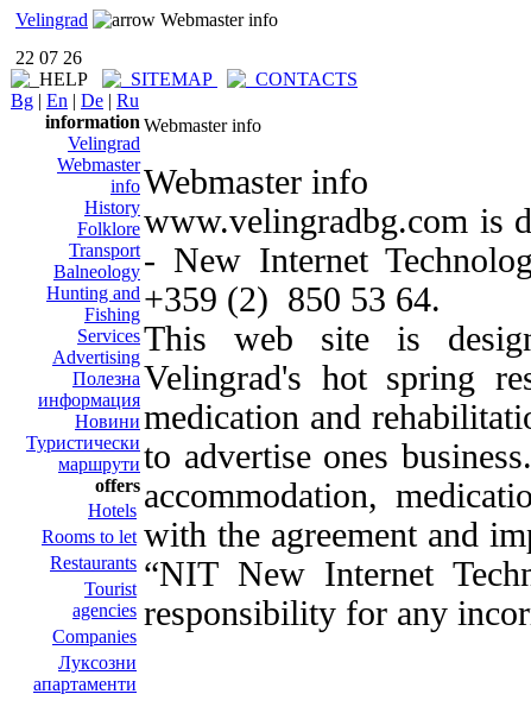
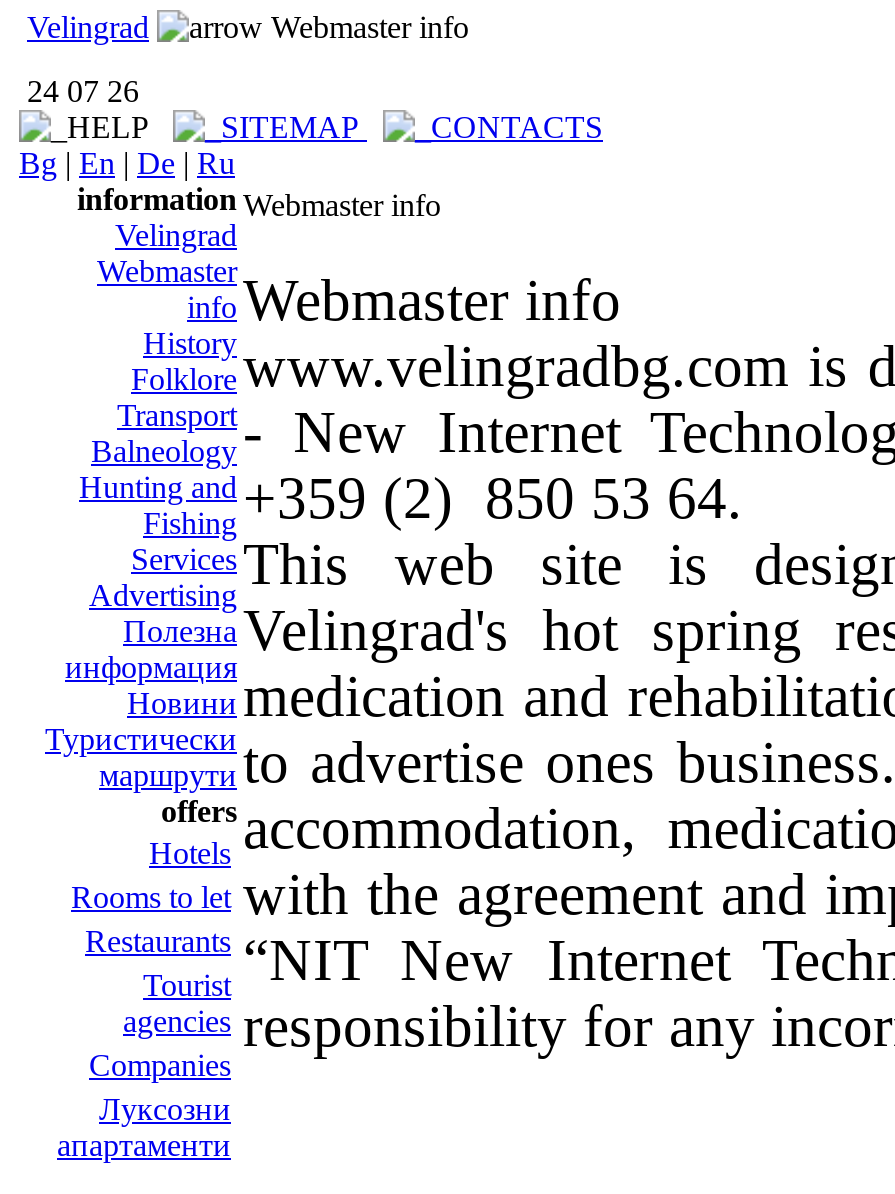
[11,48,82,68] 22 07 26 -> [19,74,139,108] 24 07 26

